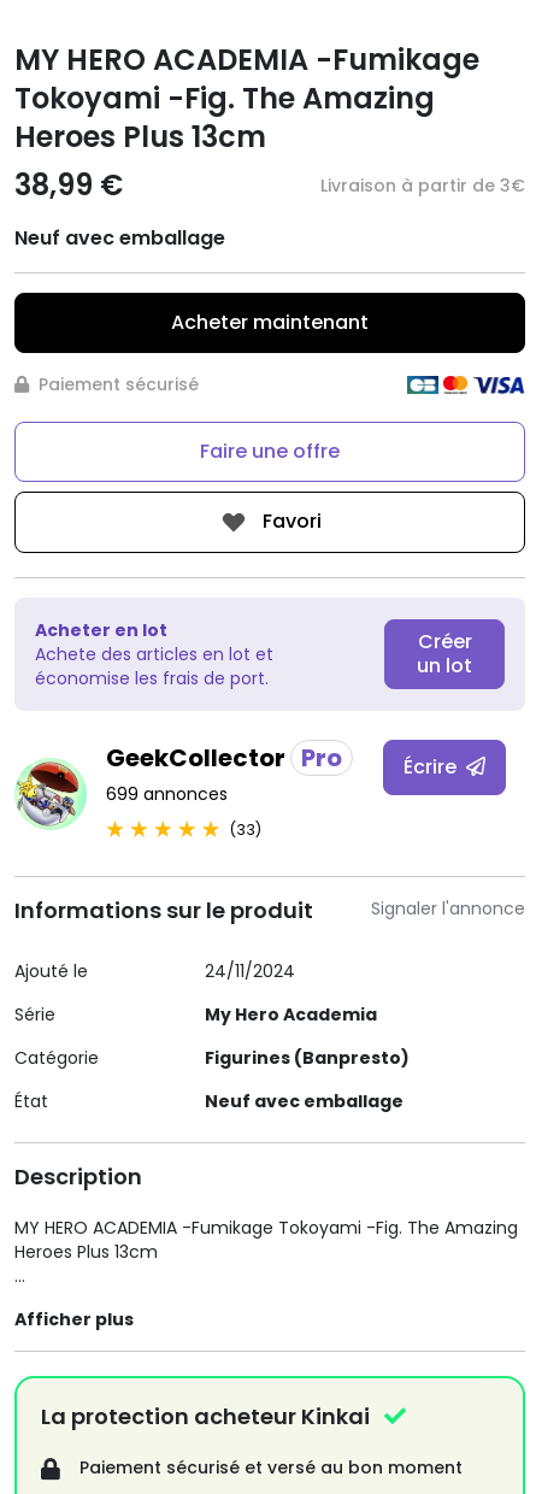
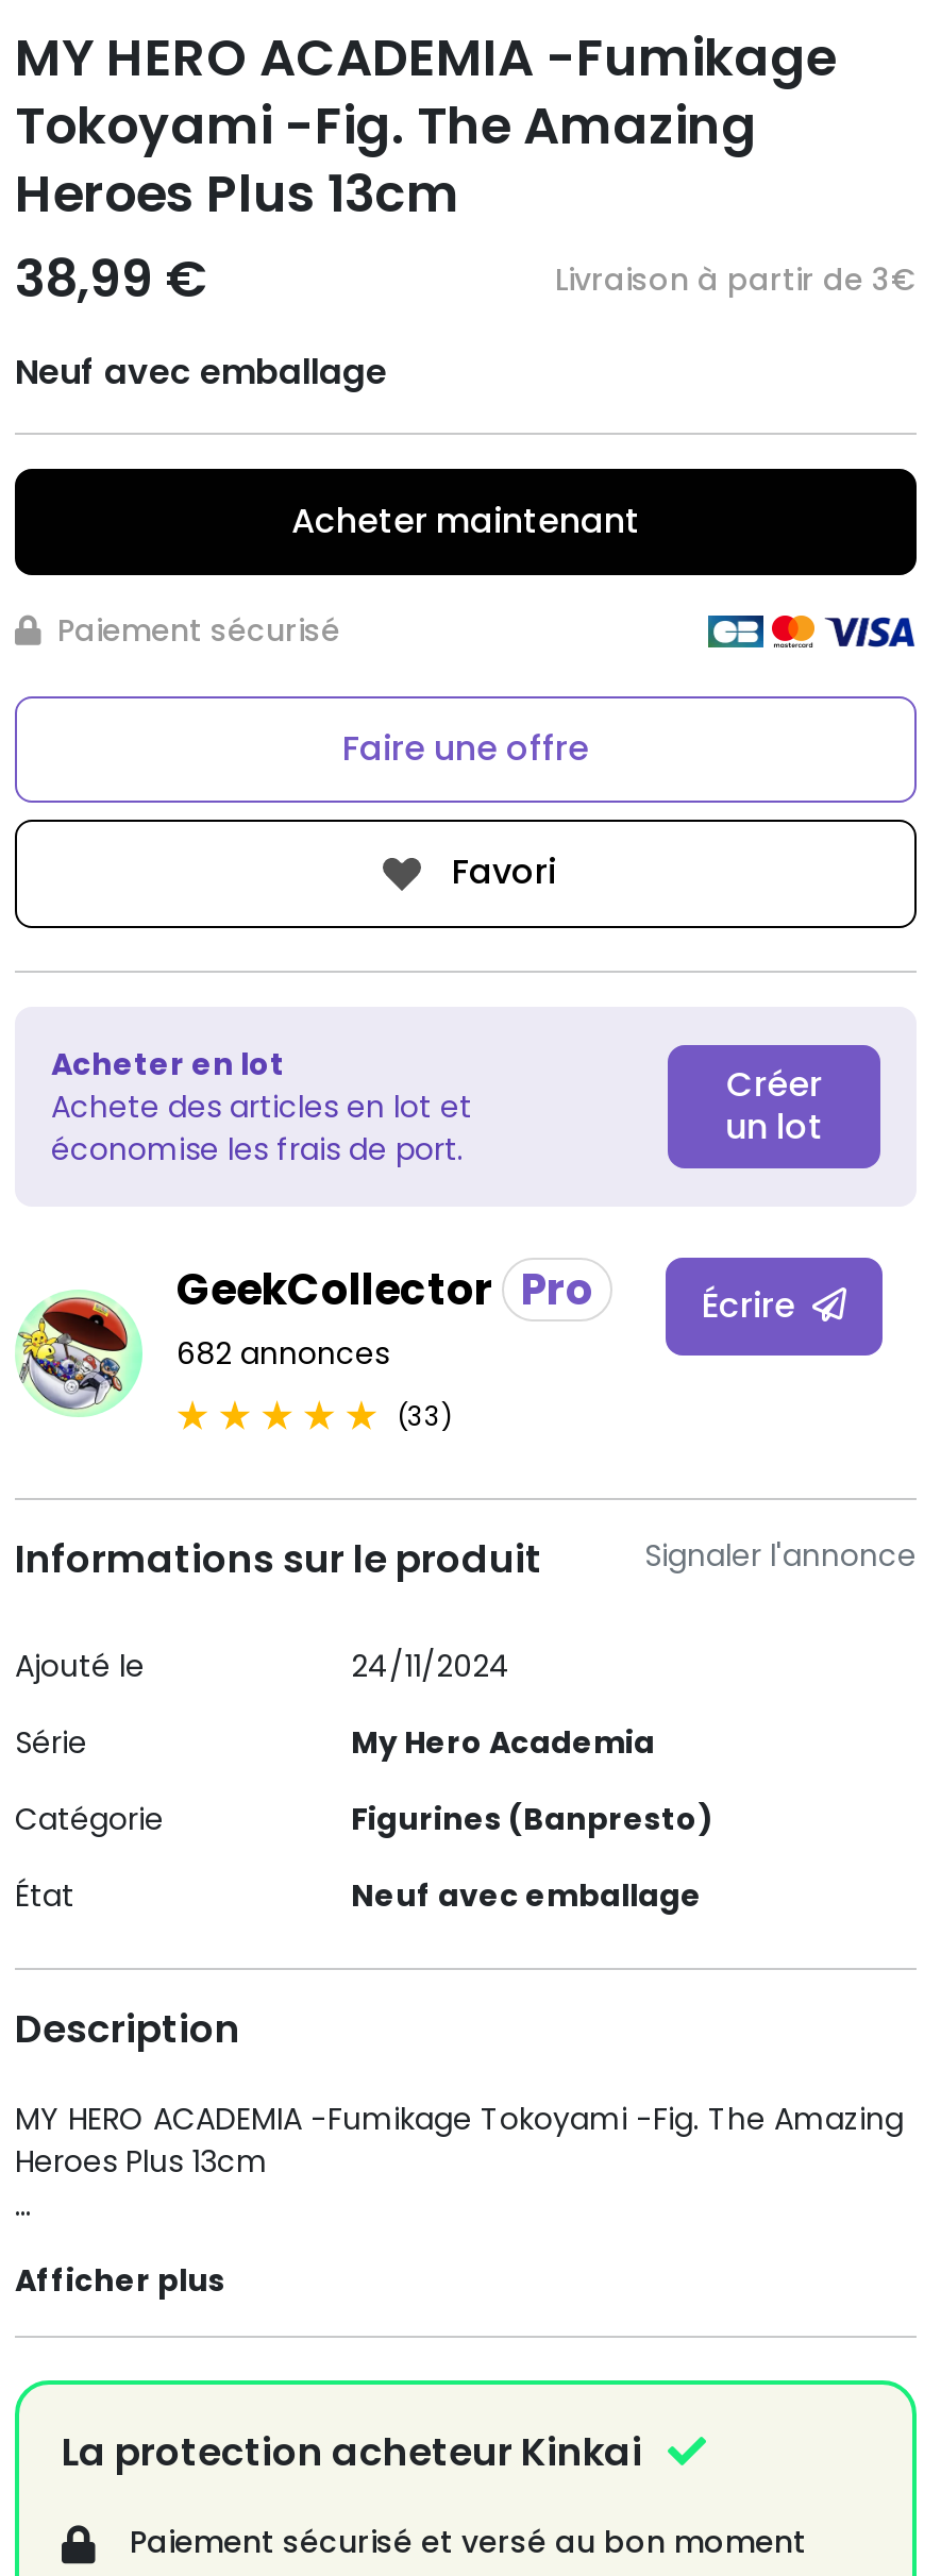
[106,782,228,807] 699 annonces -> [177,1333,389,1375] 682 annonces

